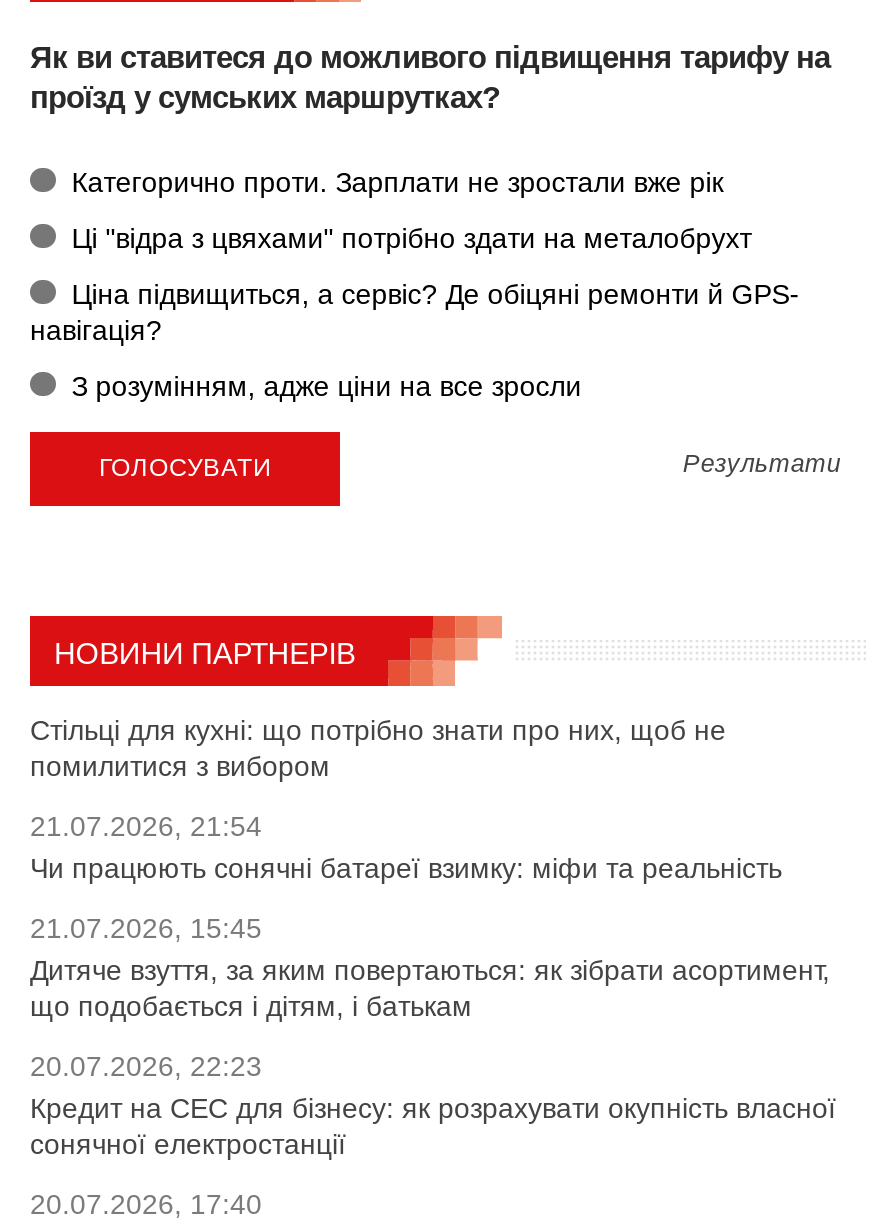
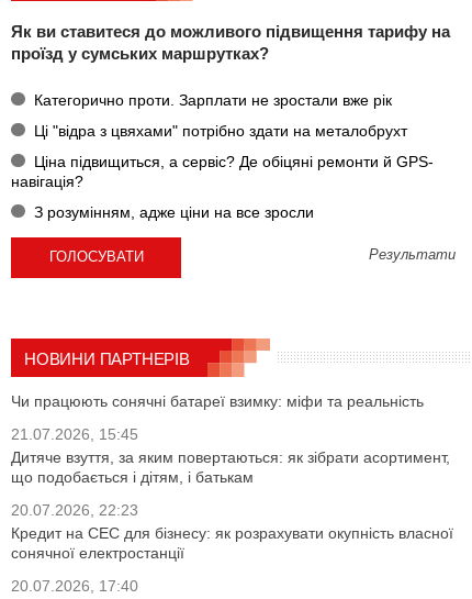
[30,715,726,843] Стільці для кухні: що потрібно знати про них, щоб не | помилитися з вибором | 21.07.2026, 21:54 -> none

